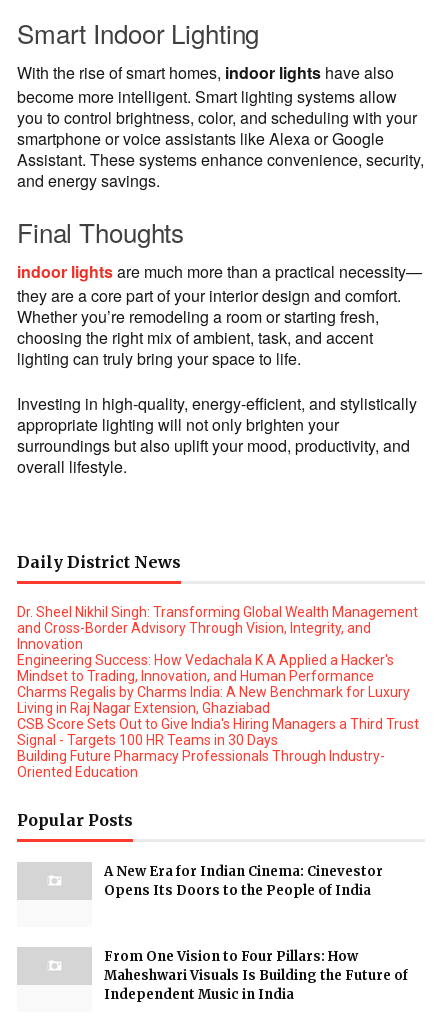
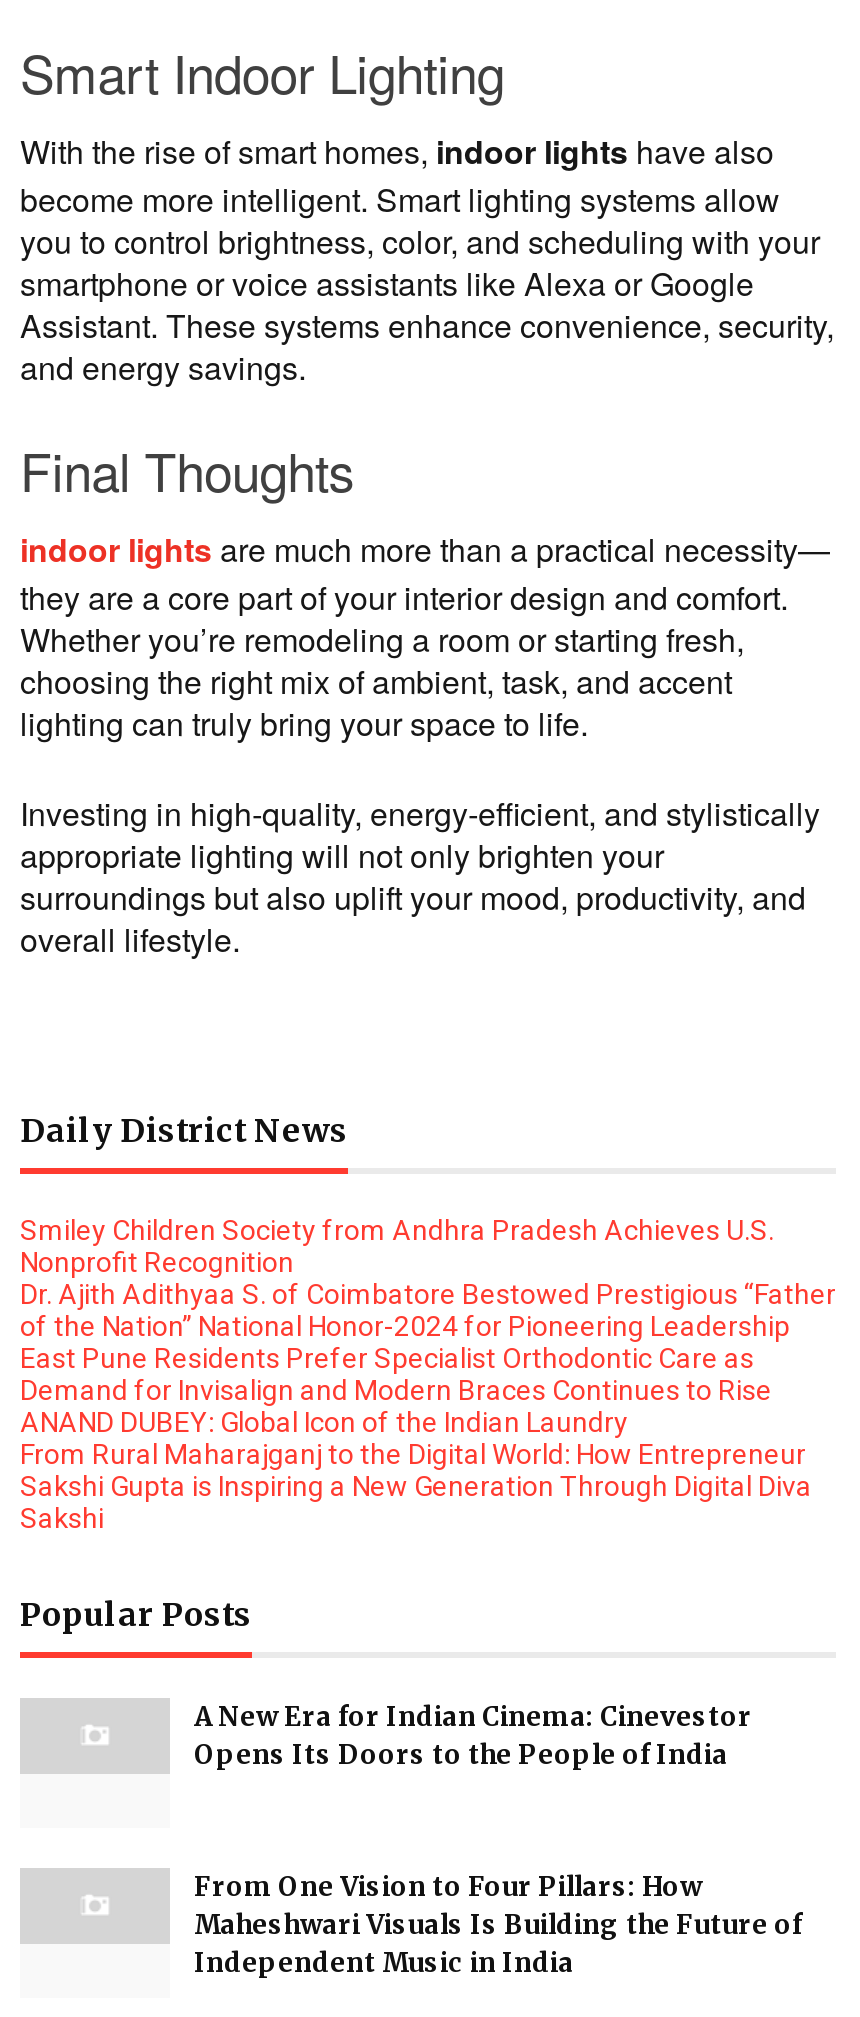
[17,604,419,780] Dr. Sheel Nikhil Singh: Transforming Global Wealth Management | and Cross-Border Advisory Through Vision, Integrity, and | Innovation | Engineering Success: How Vedachala K A Applied a Hacker's | Mindset to Trading, Innovation, and Human Performance | Charms Regalis by Charms India: A New Benchmark for Luxury | Living in Raj Nagar Extension, Ghaziabad | CSB Score Sets Out to Give India's Hiring Managers a Third Trust | Signal - Targets 100 HR Teams in 30 Days | Building Future Pharmacy Professionals Through Industry- | Oriented Education -> [20,1214,836,1534] Smiley Children Society from Andhra Pradesh Achieves U.S. | Nonprofit Recognition | Dr. Ajith Adithyaa S. of Coimbatore Bestowed Prestigious “Father | of the Nation” National Honor-2024 for Pioneering Leadership | East Pune Residents Prefer Specialist Orthodontic Care as | Demand for Invisalign and Modern Braces Continues to Rise | ANAND DUBEY: Global Icon of the Indian Laundry | From Rural Maharajganj to the Digital World: How Entrepreneur | Sakshi Gupta is Inspiring a New Generation Through Digital Diva | Sakshi

